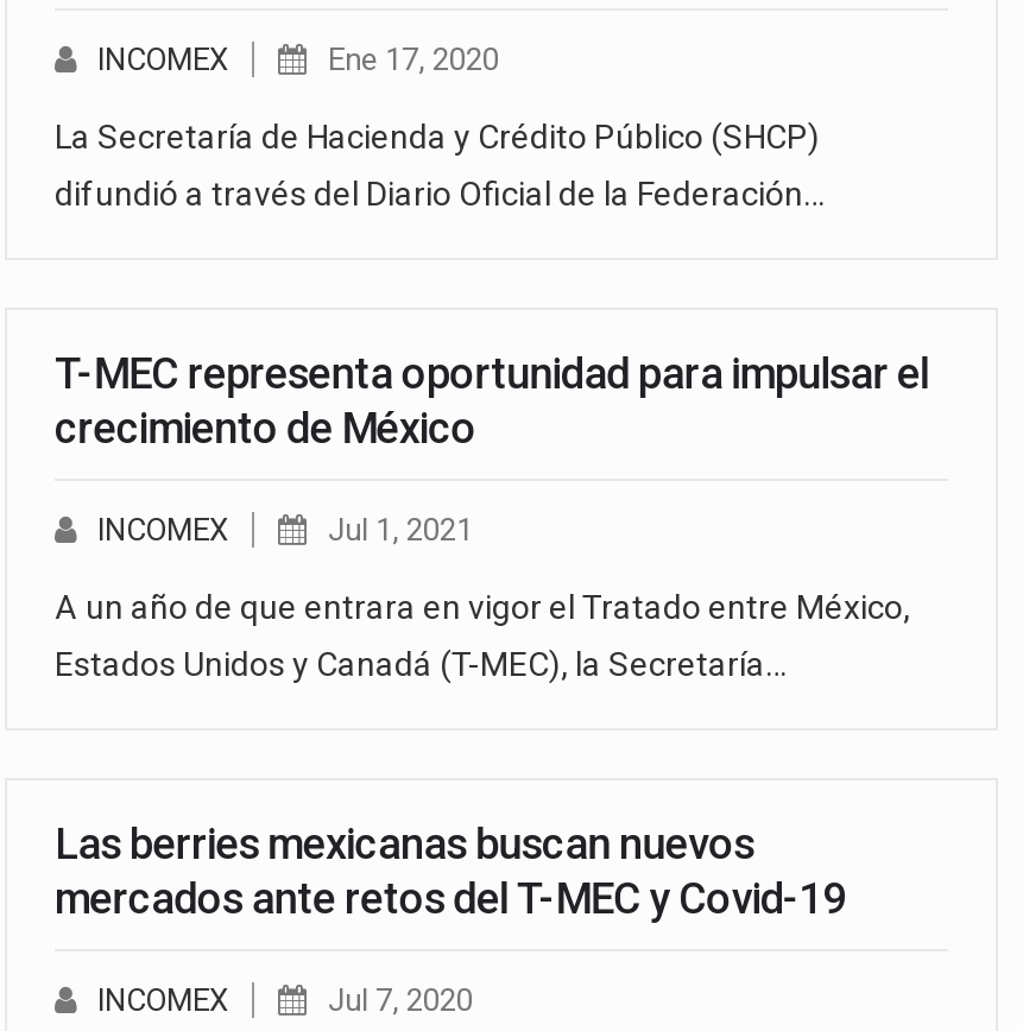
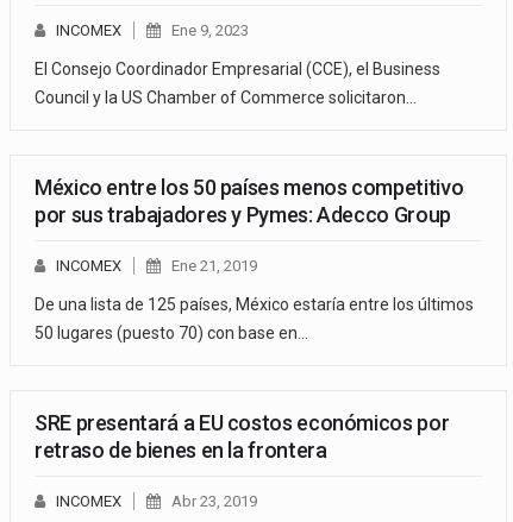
[328,41,499,77] Ene 17, 2020 -> [171,22,249,40] Ene 9, 2023
[55,117,820,155] La Secretaría de Hacienda y Crédito Público (SHCP) -> [35,60,440,79] El Consejo Coordinador Empresarial (CCE), el Business
[55,174,825,212] difundió a través del Diario Oficial de la Federación… -> [35,88,417,107] Council y la US Chamber of Commerce solicitaron…
[55,348,929,452] T-MEC representa oportunidad para impulsar el | crecimiento de México -> [35,175,463,227] México entre los 50 países menos competitivo | por sus trabajadores y Pymes: Adecco Group
[328,511,473,547] Jul 1, 2021 -> [171,257,257,275] Ene 21, 2019
[55,587,910,625] A un año de que entrara en vigor el Tratado entre México, -> [35,295,474,314] De una lista de 125 países, México estaría entre los últimos
[55,644,787,683] Estados Unidos y Canadá (T-MEC), la Secretaría… -> [35,324,308,343] 50 lugares (puesto 70) con base en…
[55,818,845,922] Las berries mexicanas buscan nuevos | mercados ante retos del T-MEC y Covid-19 -> [35,411,449,463] SRE presentará a EU costos económicos por | retraso de bienes en la frontera
[328,982,473,1017] Jul 7, 2020 -> [171,493,257,510] Abr 23, 2019

